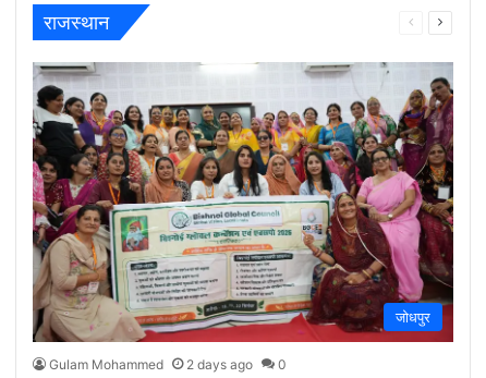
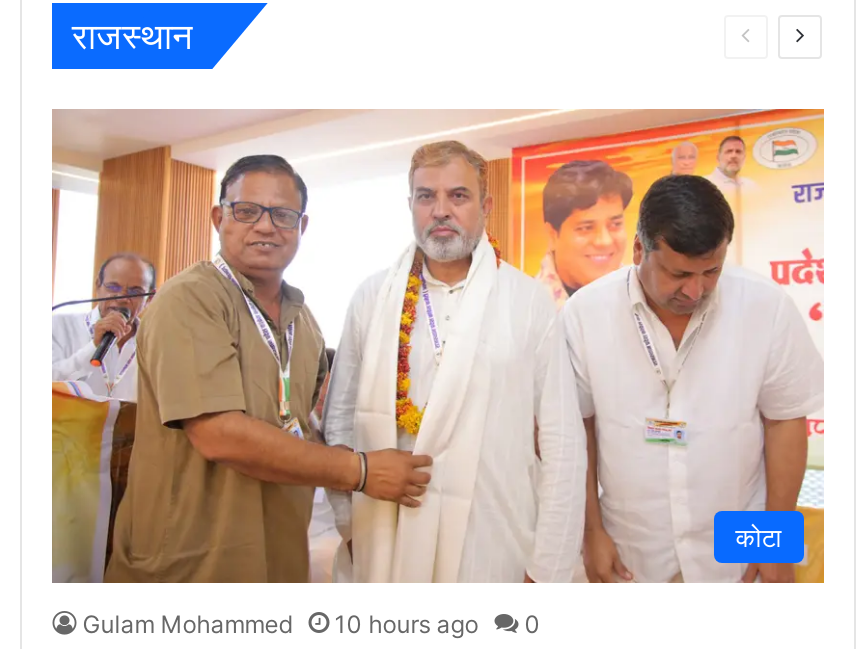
[32,62,454,343] [image] | जोधपुर -> [50,107,826,585] [image] | कोटा
[49,356,287,372] Gulam Mohammed 2 days ago 0 -> [83,609,541,639] Gulam Mohammed 10 hours ago 0

